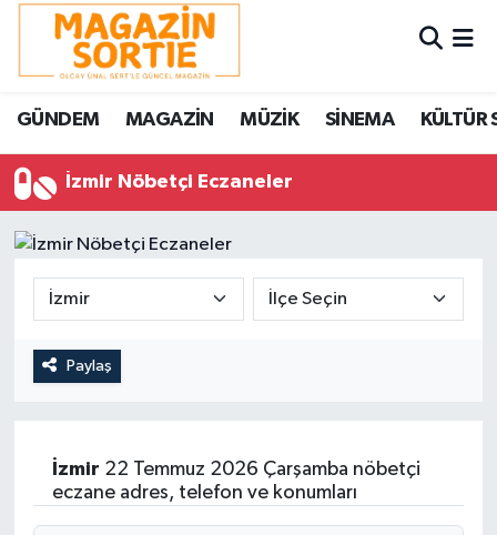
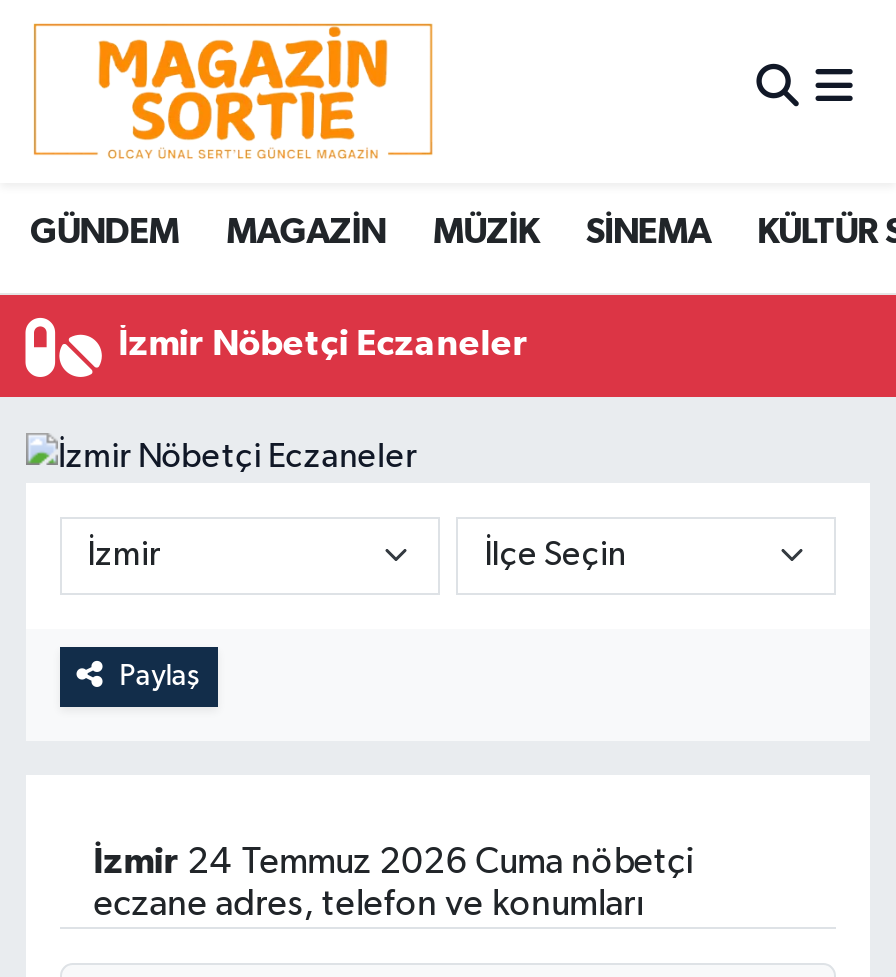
[52,460,420,480] İzmir 22 Temmuz 2026 Çarşamba nöbetçi -> [94,846,694,882] İzmir 24 Temmuz 2026 Cuma nöbetçi

